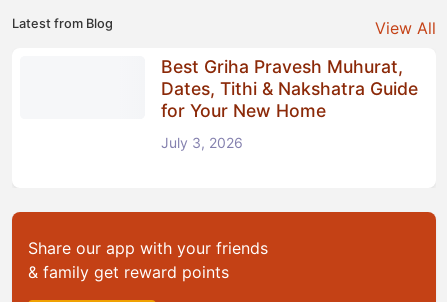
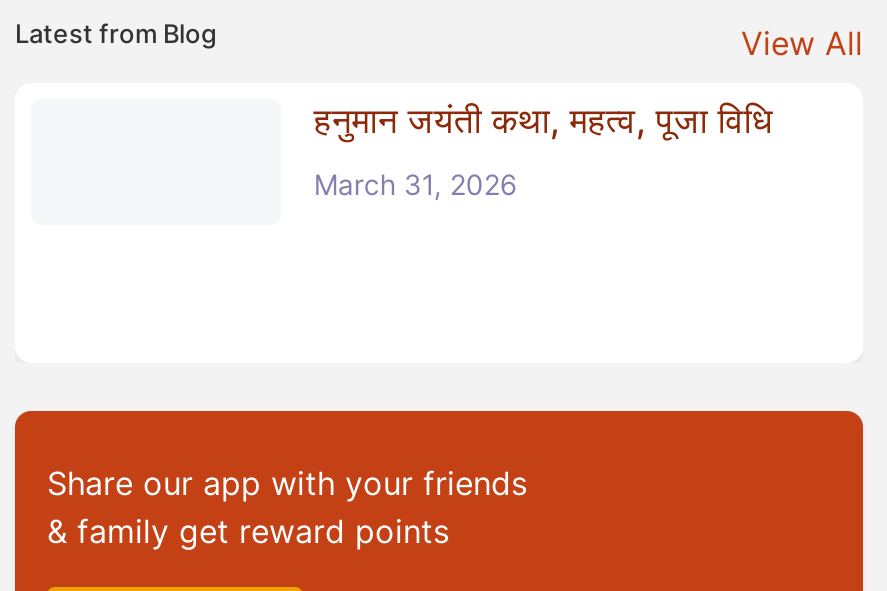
[161,56,418,121] Best Griha Pravesh Muhurat, | Dates, Tithi & Nakshatra Guide | for Your New Home -> [314,99,774,141] हनुमान जयंती कथा, महत्व, पूजा विधि
[161,134,243,151] July 3, 2026 -> [314,167,518,201] March 31, 2026

